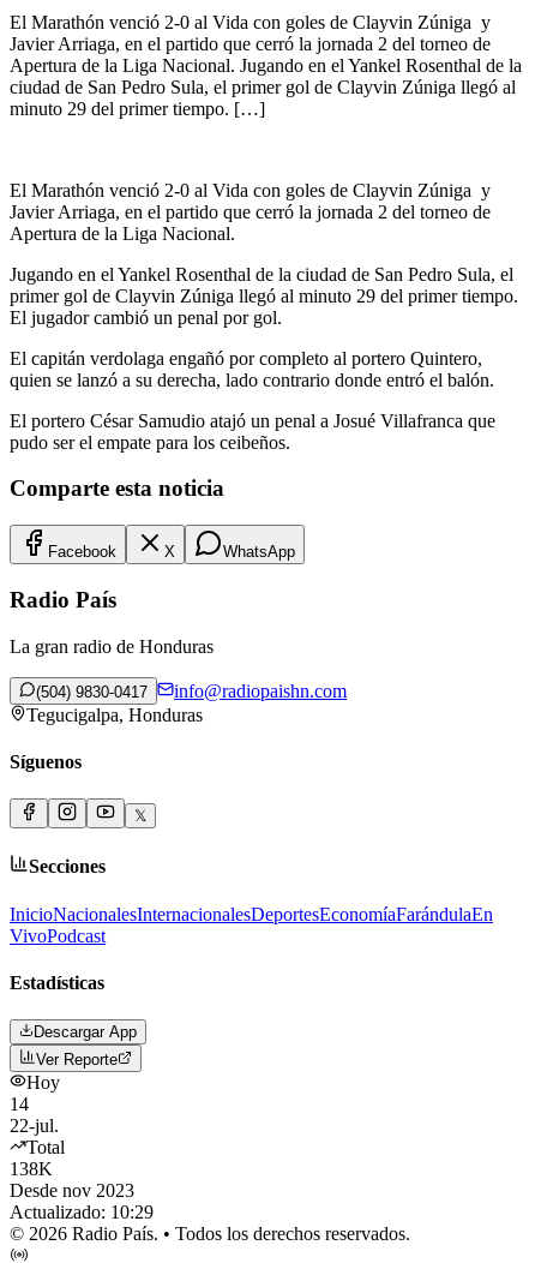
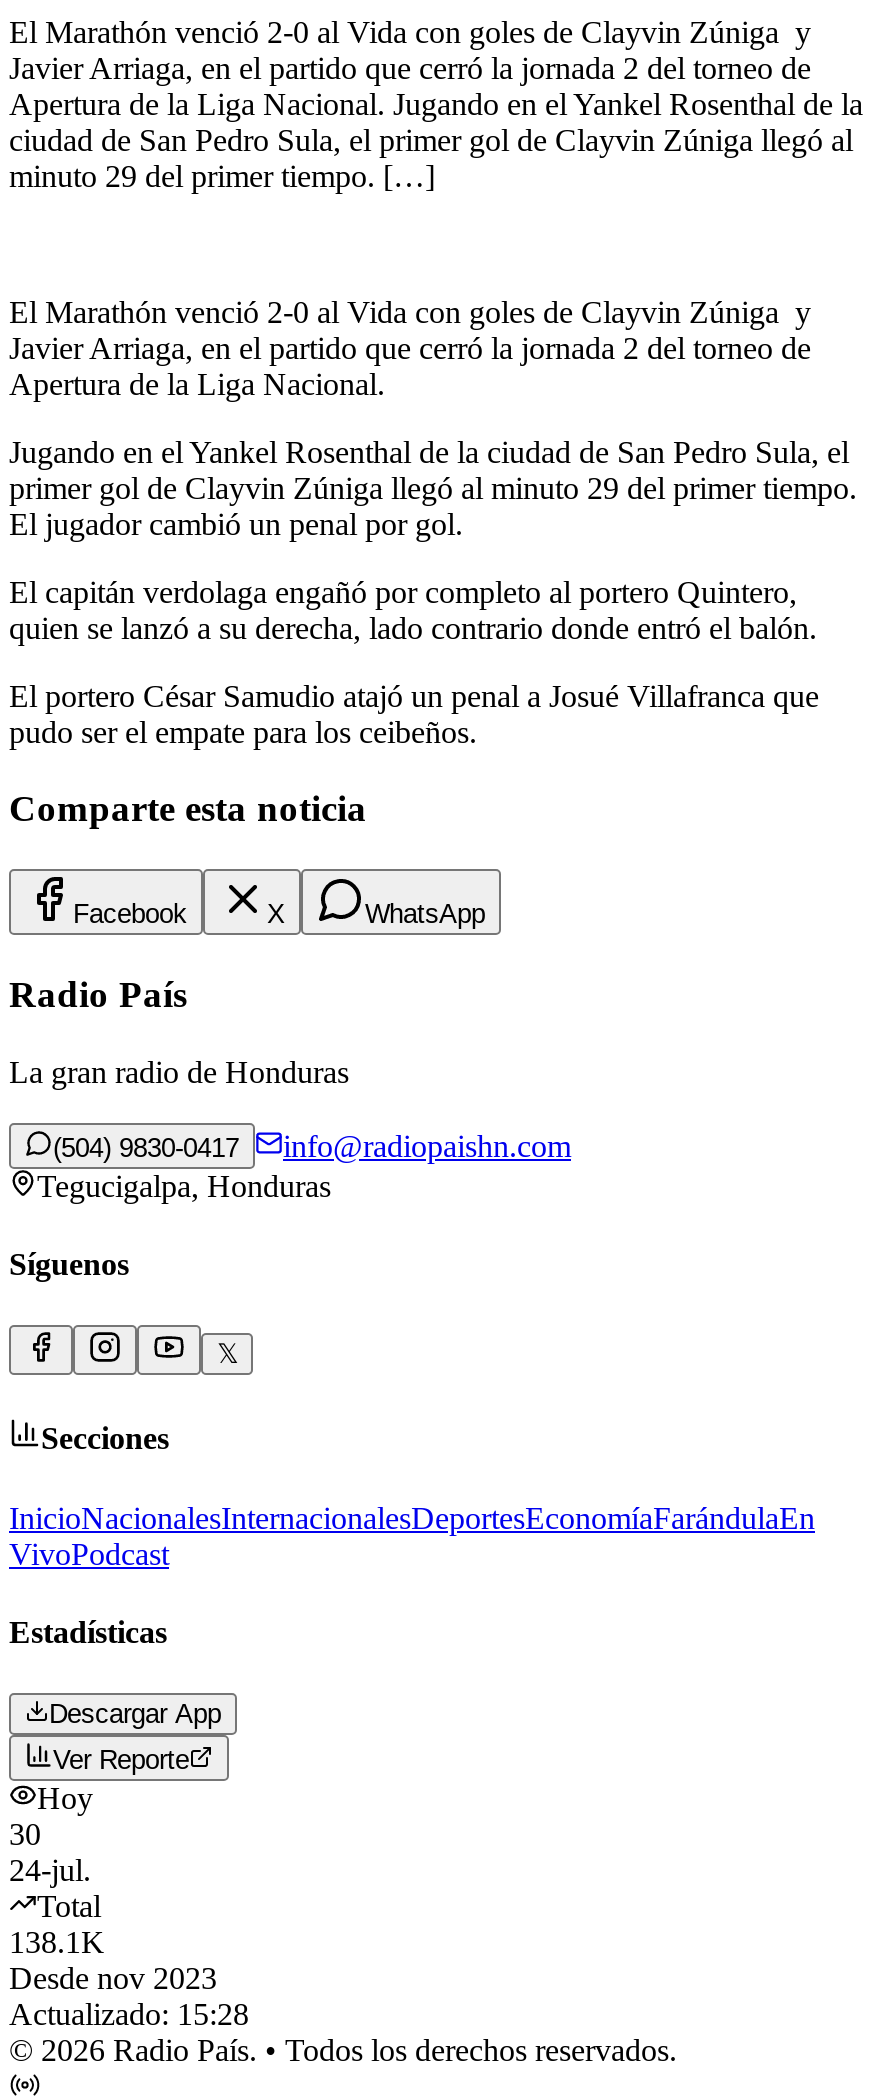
[10,1094,59,1136] 14 | 22-jul. -> [9,1817,91,1887] 30 | 24-jul.
[10,1159,53,1179] 138K -> [9,1925,105,1959] 138.1K
[10,1202,154,1222] Actualizado: 10:29 -> [9,1997,249,2031] Actualizado: 15:28

